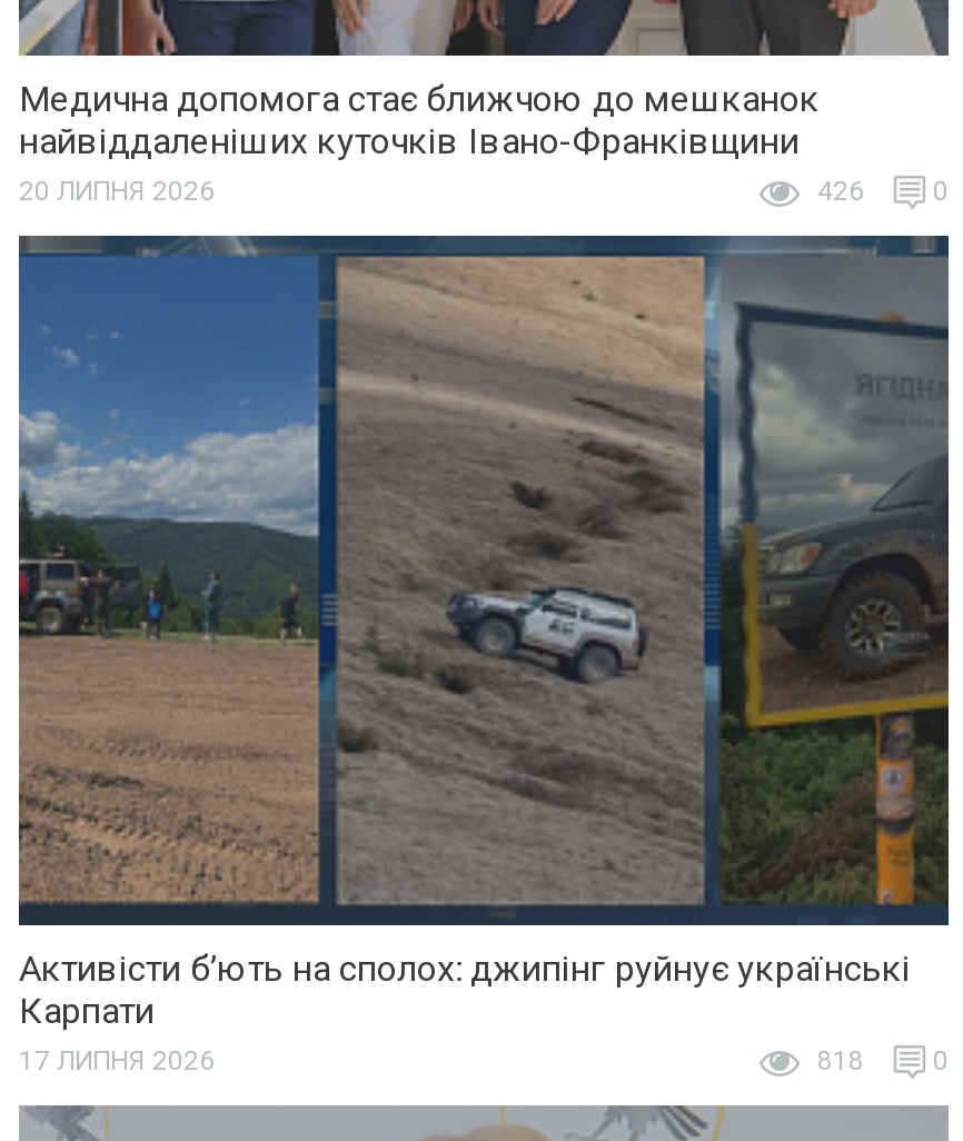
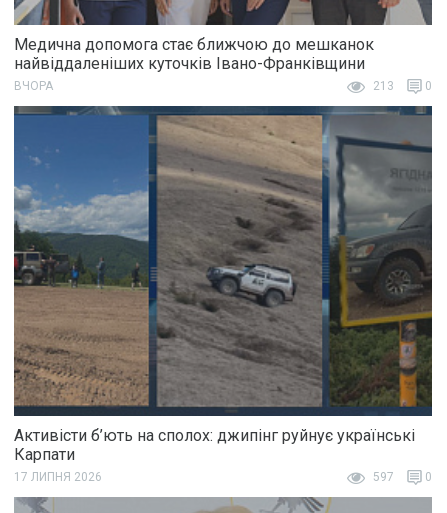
[19,175,864,207] 20 ЛИПНЯ 2026 | 426 -> [14,79,394,93] ВЧОРА | 213
[811,1044,949,1076] 818 0 -> [370,470,432,484] 597 0

